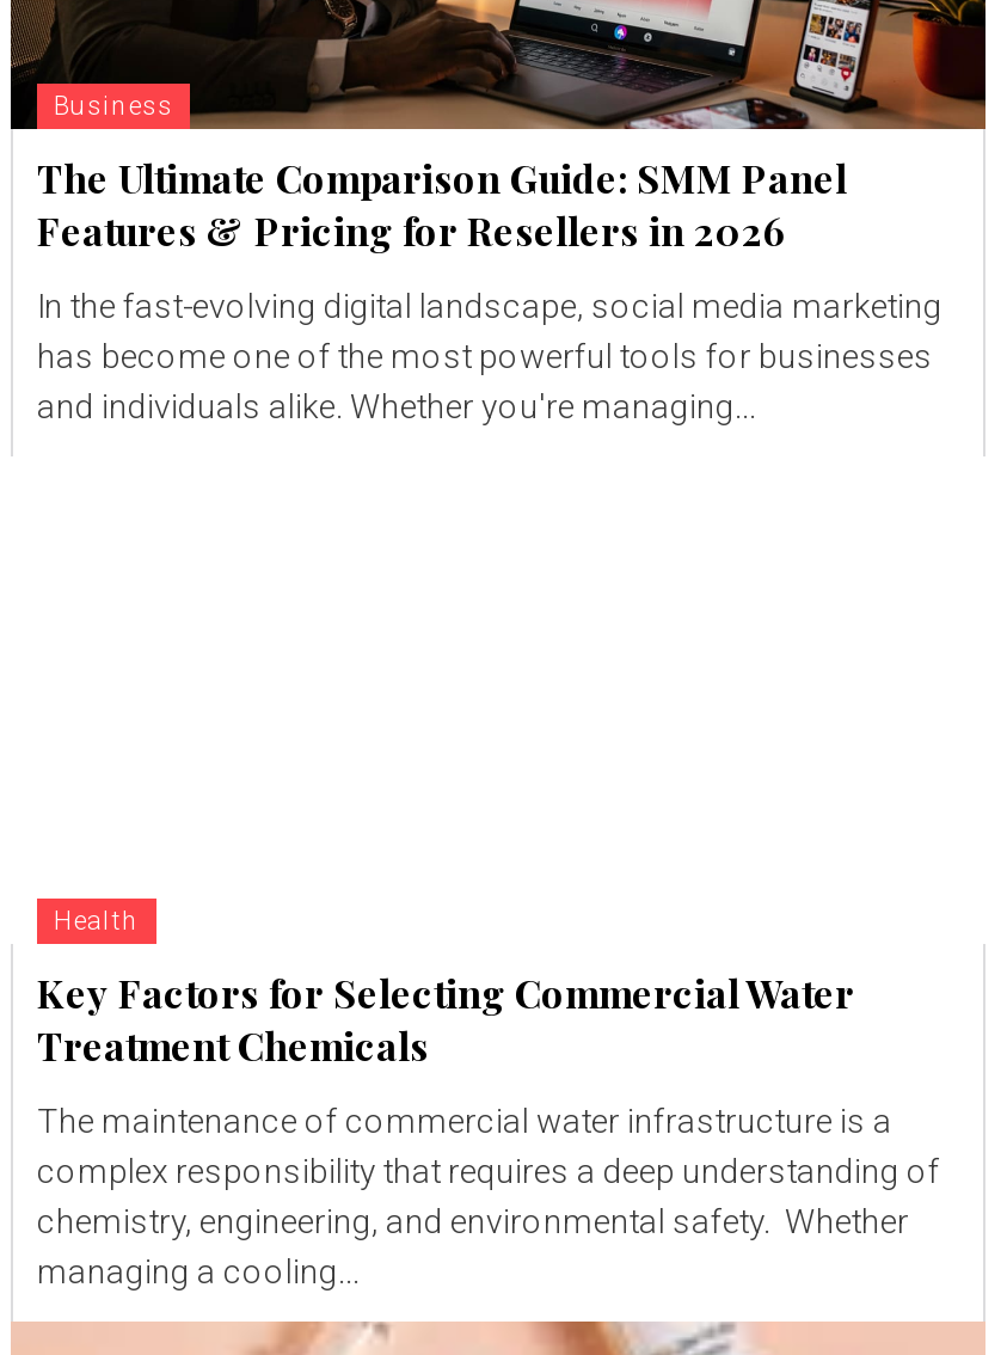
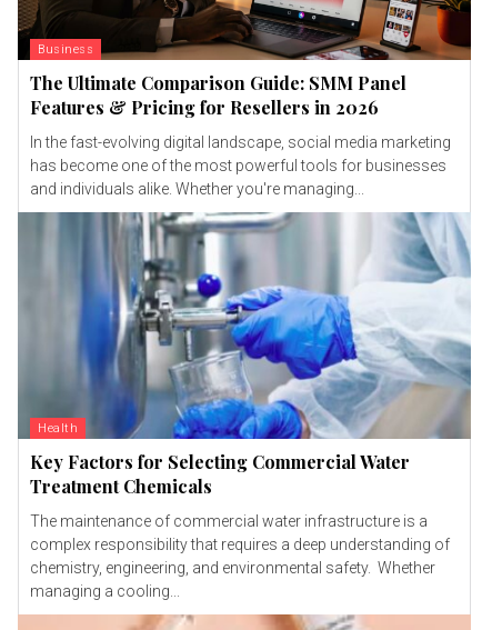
none -> [17,211,472,440] [image]

